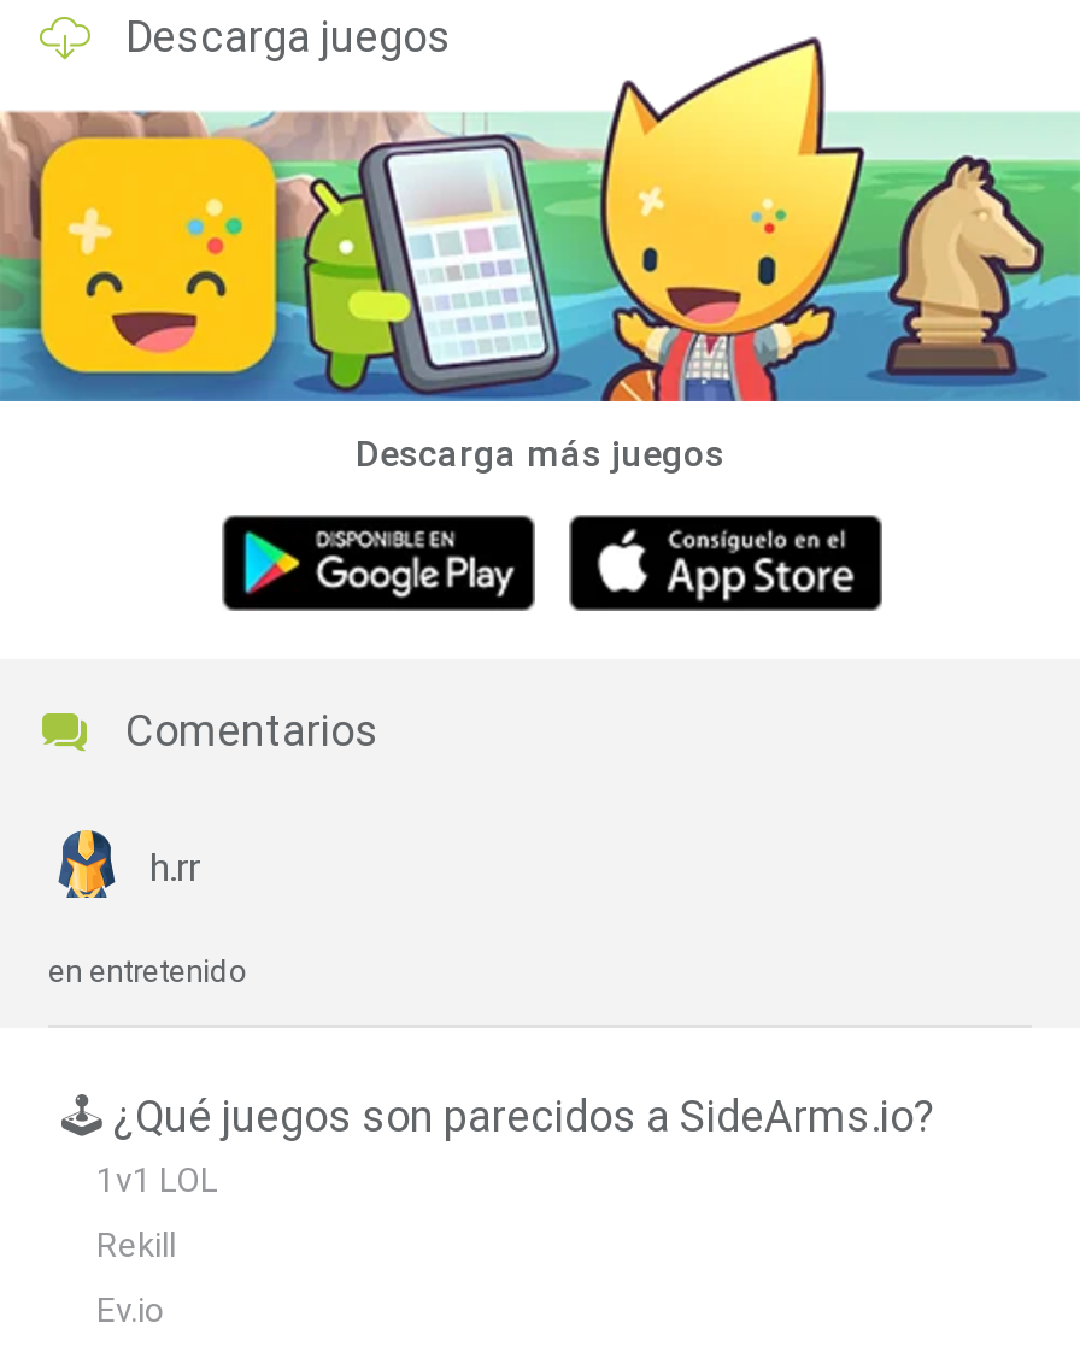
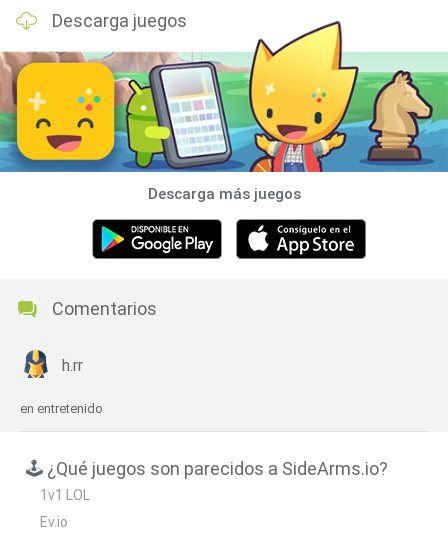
[96,1225,176,1264] Rekill -> none

